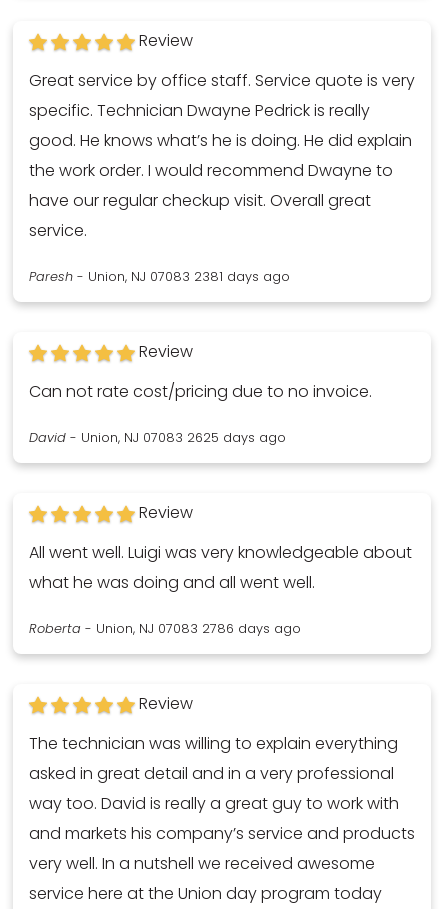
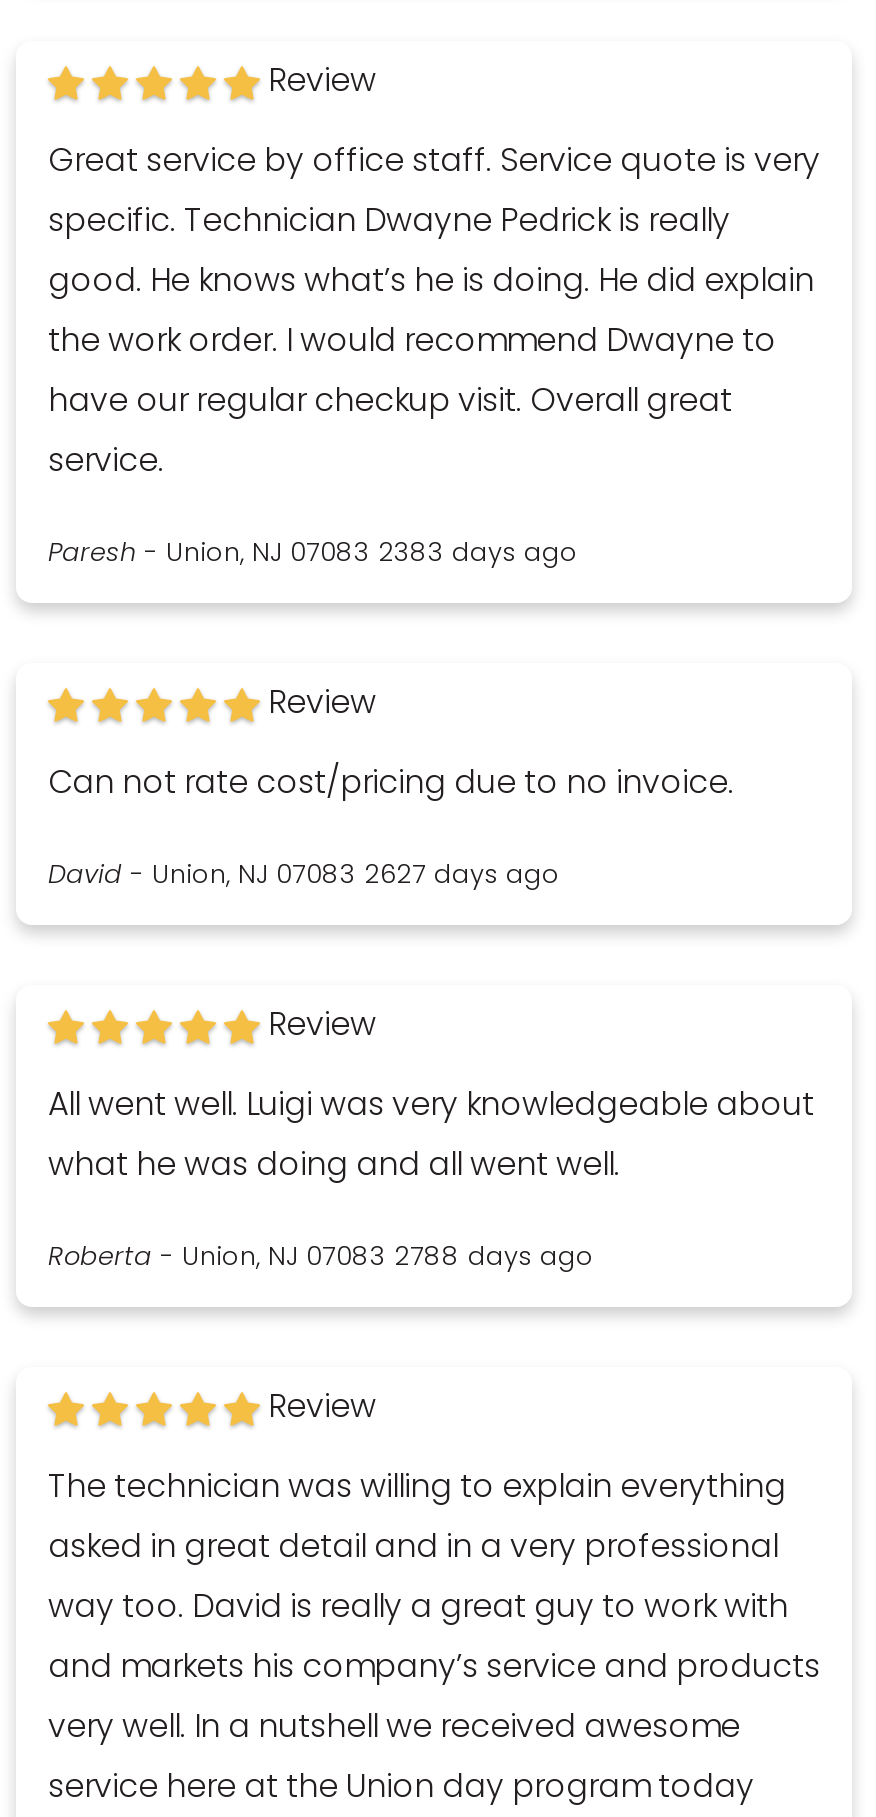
[29,268,290,285] Paresh - Union, NJ 07083 2381 days ago -> [48,535,578,569] Paresh - Union, NJ 07083 2383 days ago
[29,429,286,446] David - Union, NJ 07083 2625 days ago -> [48,857,560,891] David - Union, NJ 07083 2627 days ago
[29,620,301,637] Roberta - Union, NJ 07083 2786 days ago -> [48,1239,594,1273] Roberta - Union, NJ 07083 2788 days ago

